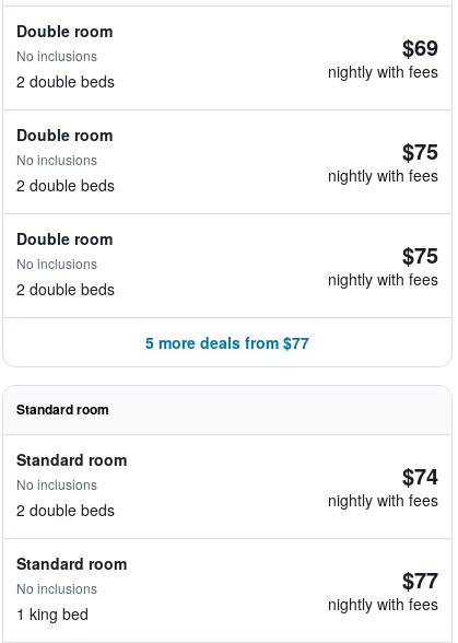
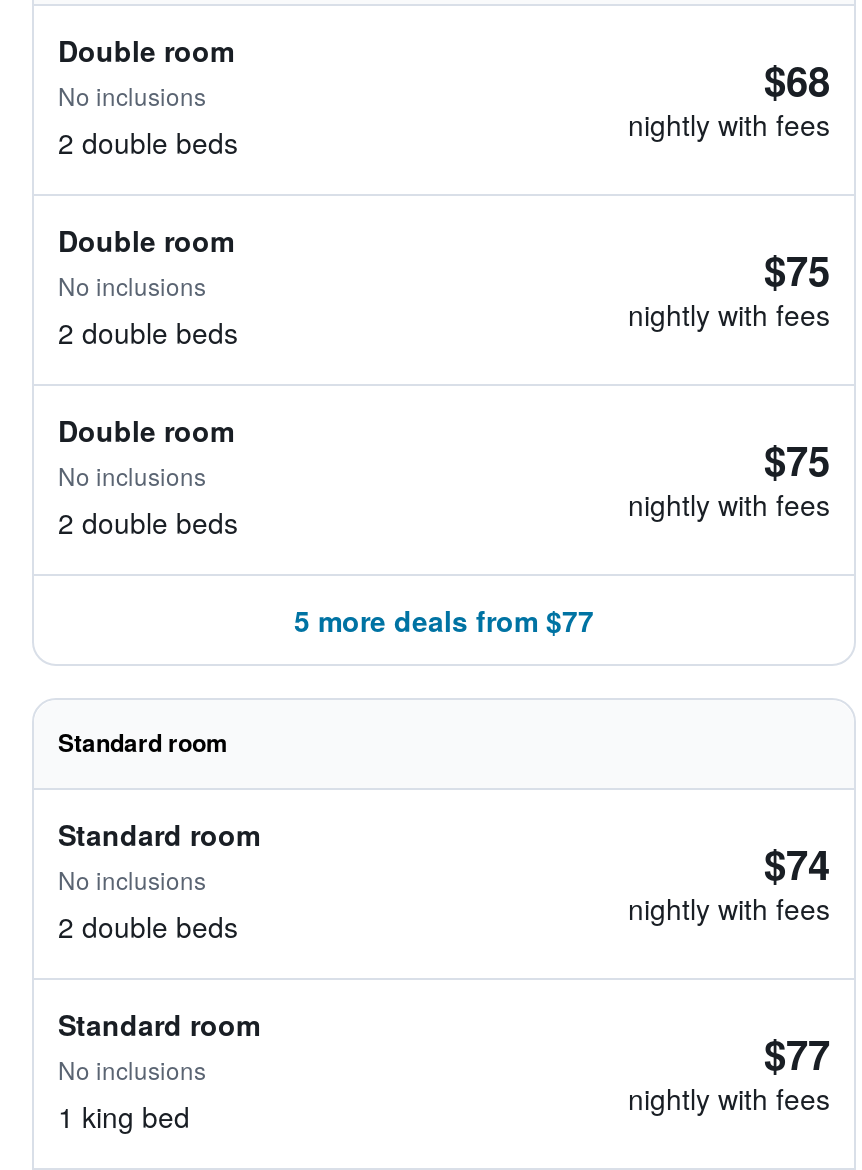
[402,31,438,62] $69 -> [764,50,830,108] $68

